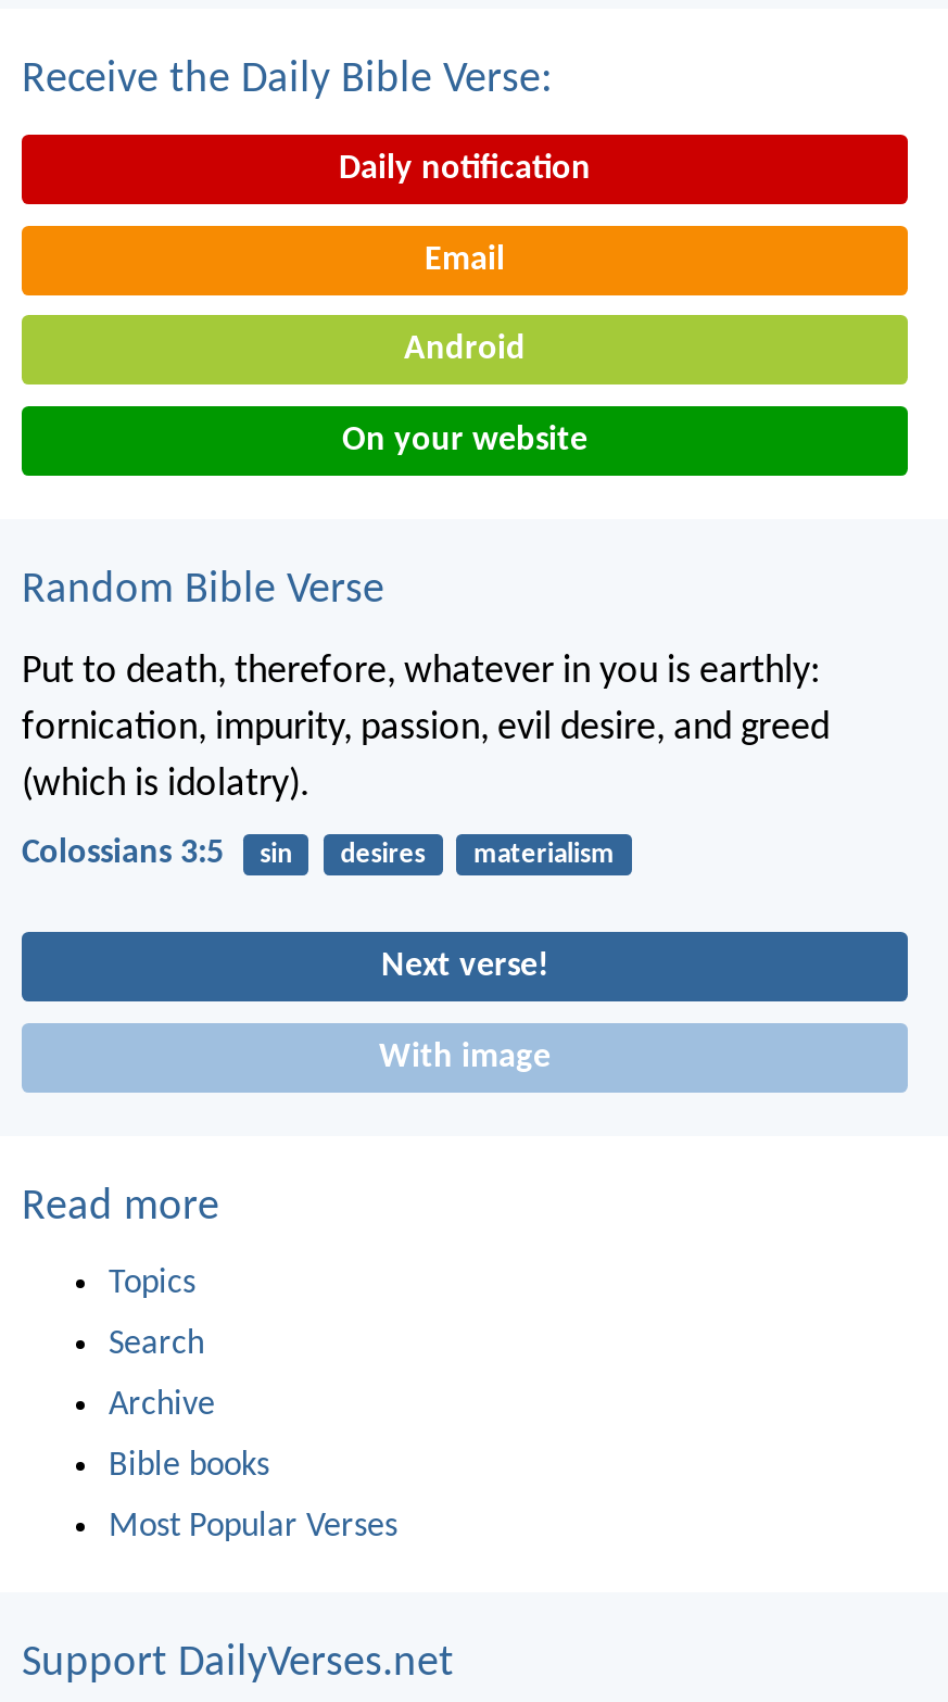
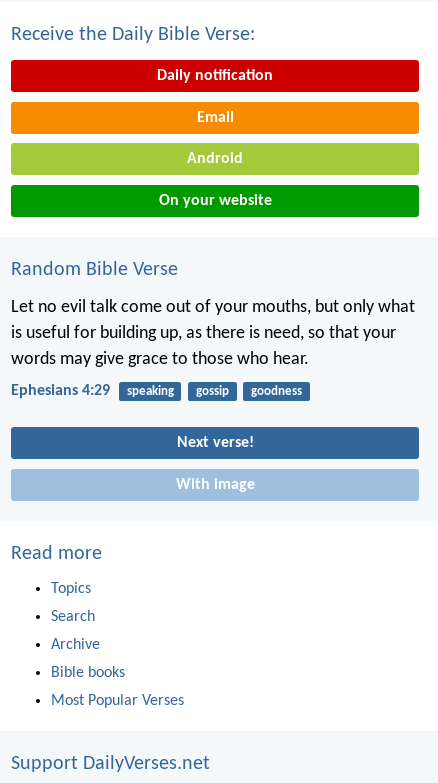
[22,652,830,806] Put to death, therefore, whatever in you is earthly: | fornication, impurity, passion, evil desire, and greed | (which is idolatry). -> [11,298,415,369] Let no evil talk come out of your mouths, but only what | is useful for building up, as there is need, so that your | words may give grace to those who hear.
[22,837,615,871] Colossians 3:5 | sin | desires | materialism -> [11,383,302,399] Ephesians 4:29 | speaking | gossip | goodness

